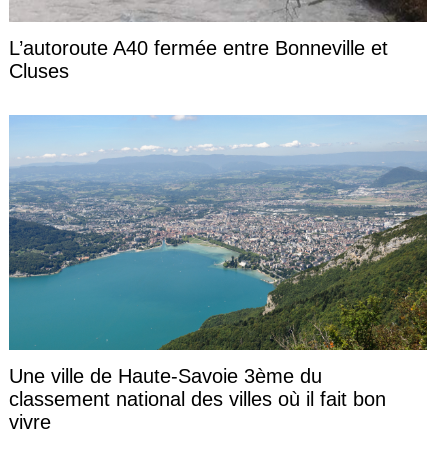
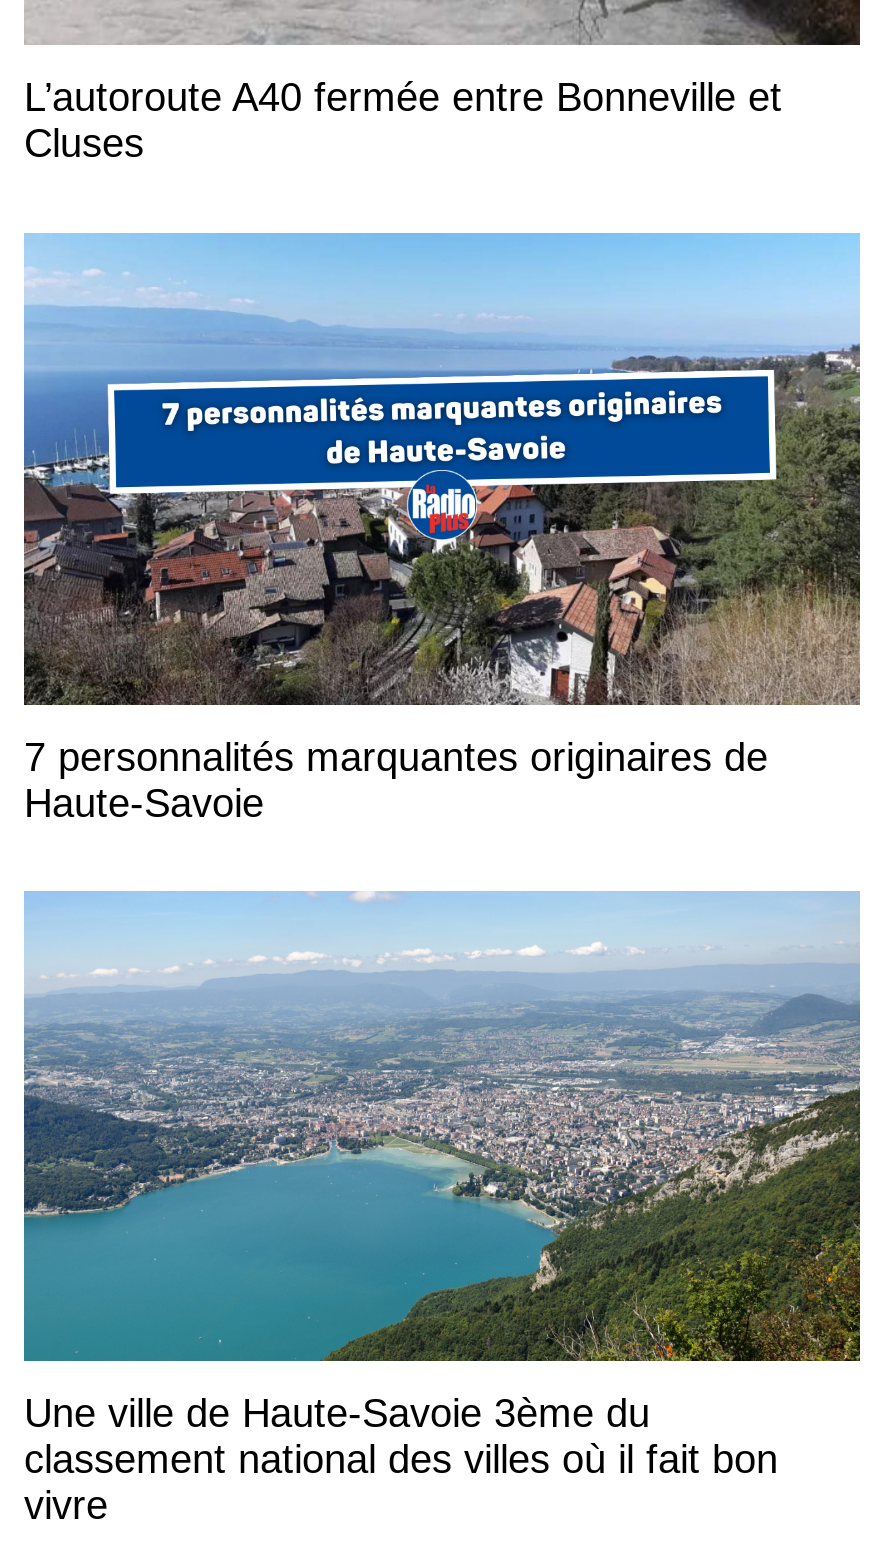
none -> [24,232,860,824] [image] | 7 personnalités marquantes originaires de | Haute-Savoie

